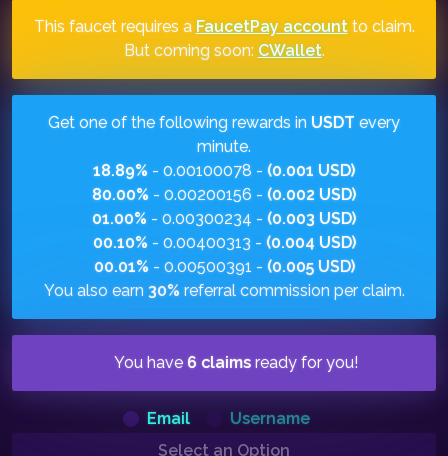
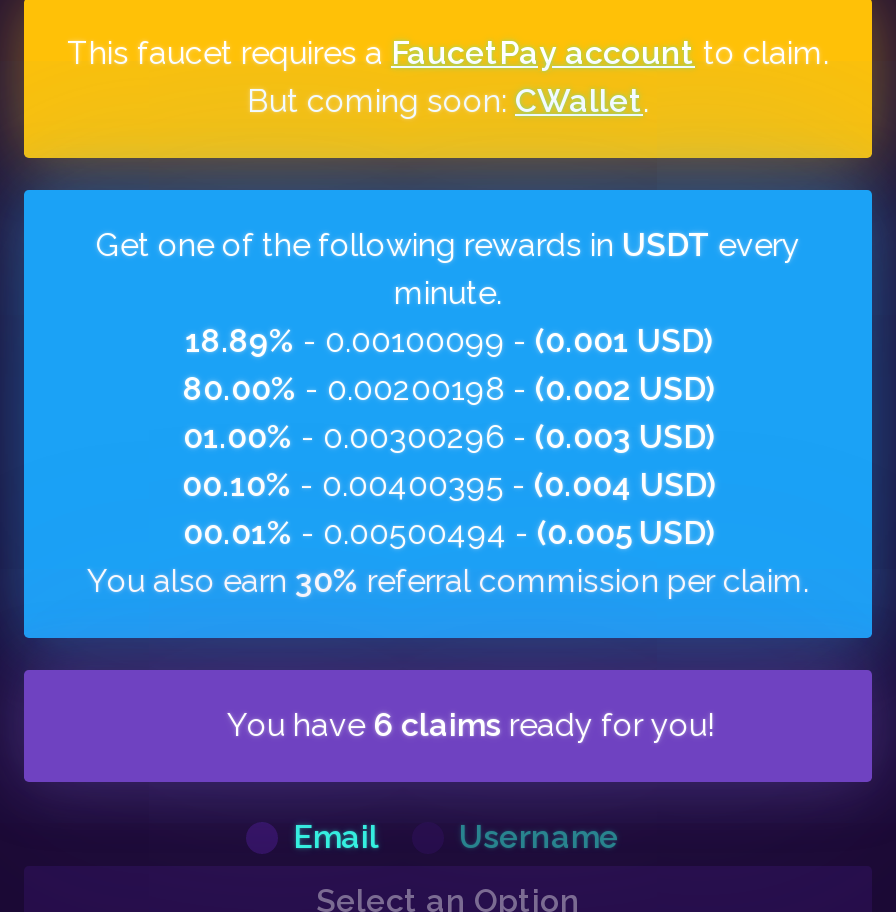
[93,161,355,180] 18.89% - 0.00100078 - (0.001 USD) -> [185,322,711,360] 18.89% - 0.00100099 - (0.001 USD)
[92,185,356,204] 80.00% - 0.00200156 - (0.002 USD) -> [183,370,713,408] 80.00% - 0.00200198 - (0.002 USD)
[92,209,356,228] 01.00% - 0.00300234 - (0.003 USD) -> [183,418,713,456] 01.00% - 0.00300296 - (0.003 USD)
[92,233,355,252] 00.10% - 0.00400313 - (0.004 USD) -> [182,466,714,504] 00.10% - 0.00400395 - (0.004 USD)
[93,257,354,276] 00.01% - 0.00500391 - (0.005 USD) -> [183,514,713,552] 00.01% - 0.00500494 - (0.005 USD)

